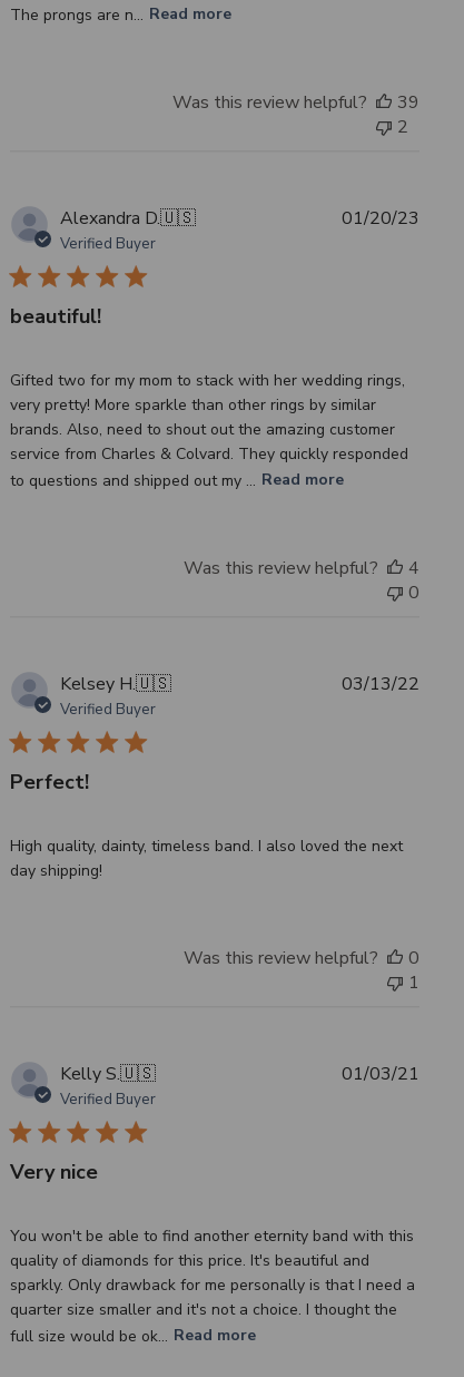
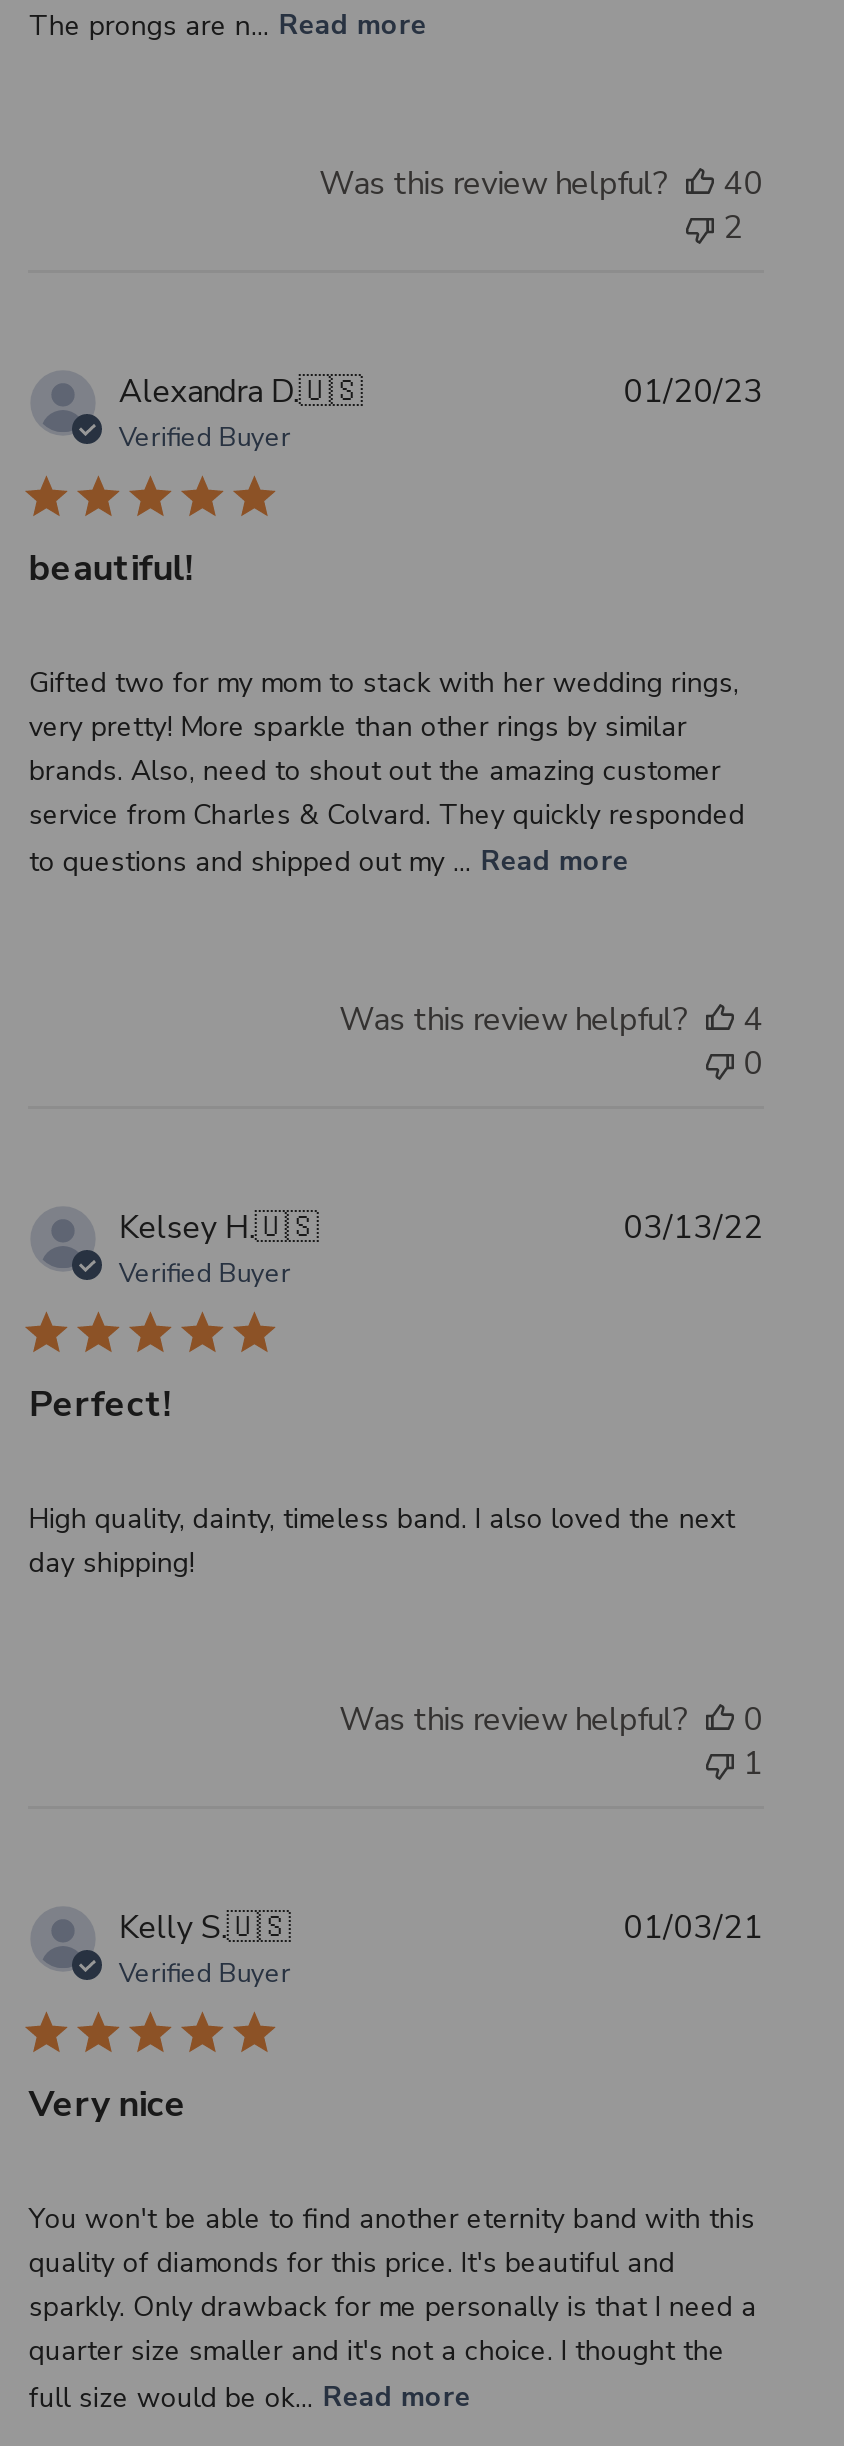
[172,90,419,114] Was this review helpful? 39 -> [319,161,763,205] Was this review helpful? 40

